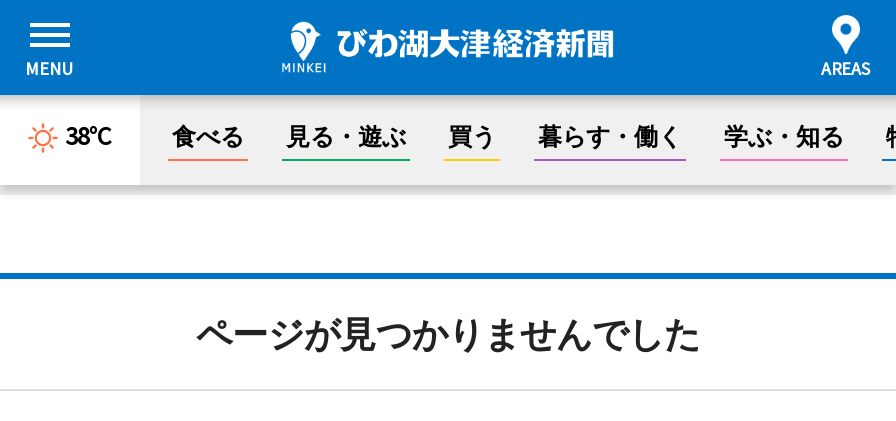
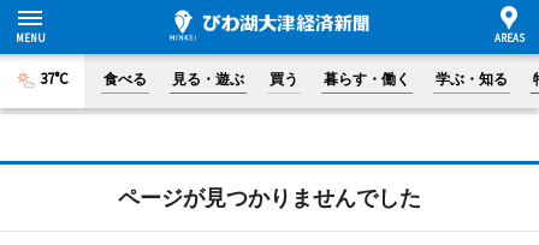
[65,120,113,154] 38°C -> [39,69,68,89] 37°C

